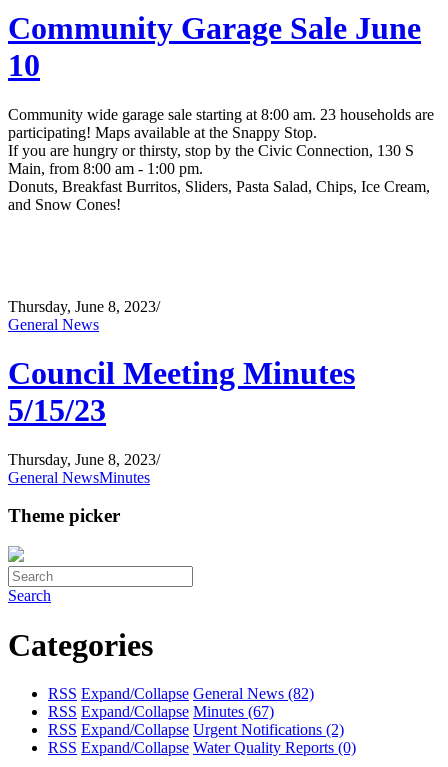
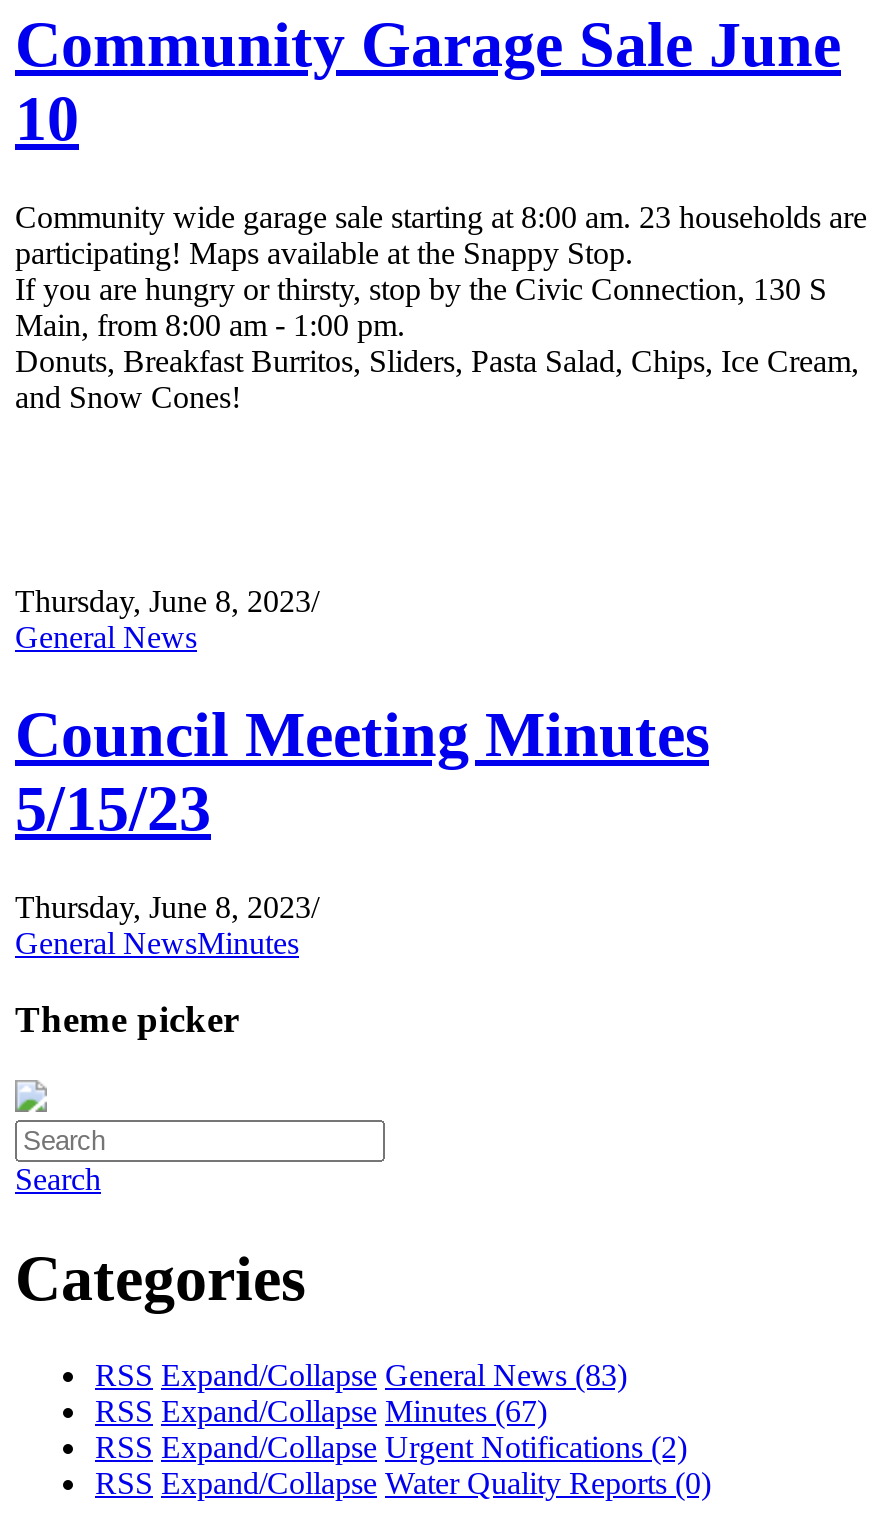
[48,685,314,702] RSS Expand/Collapse General News (82) -> [95,1358,627,1392] RSS Expand/Collapse General News (83)

